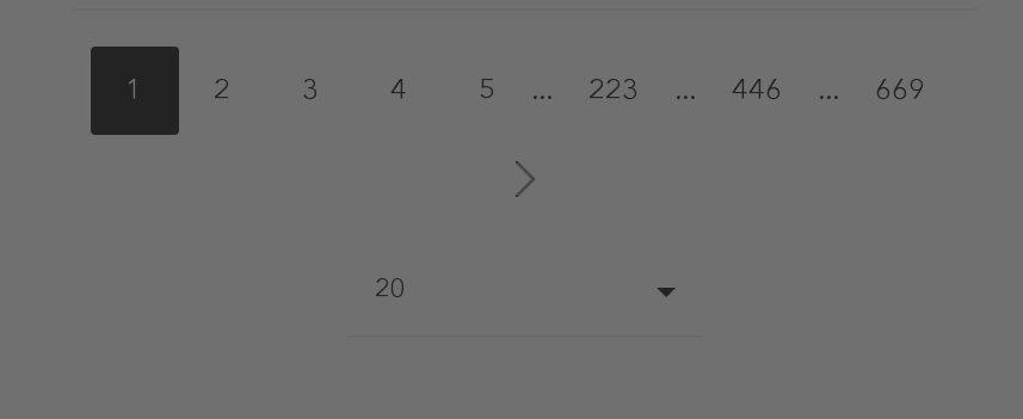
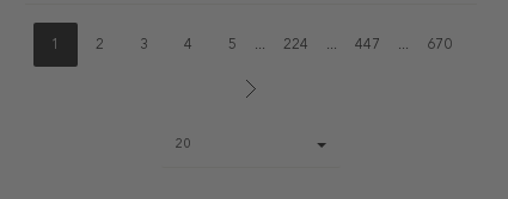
[588,73,639,106] 223 -> [283,36,308,52] 224
[732,73,782,106] 446 -> [354,36,380,52] 447
[875,73,925,106] 669 -> [426,36,451,52] 670

